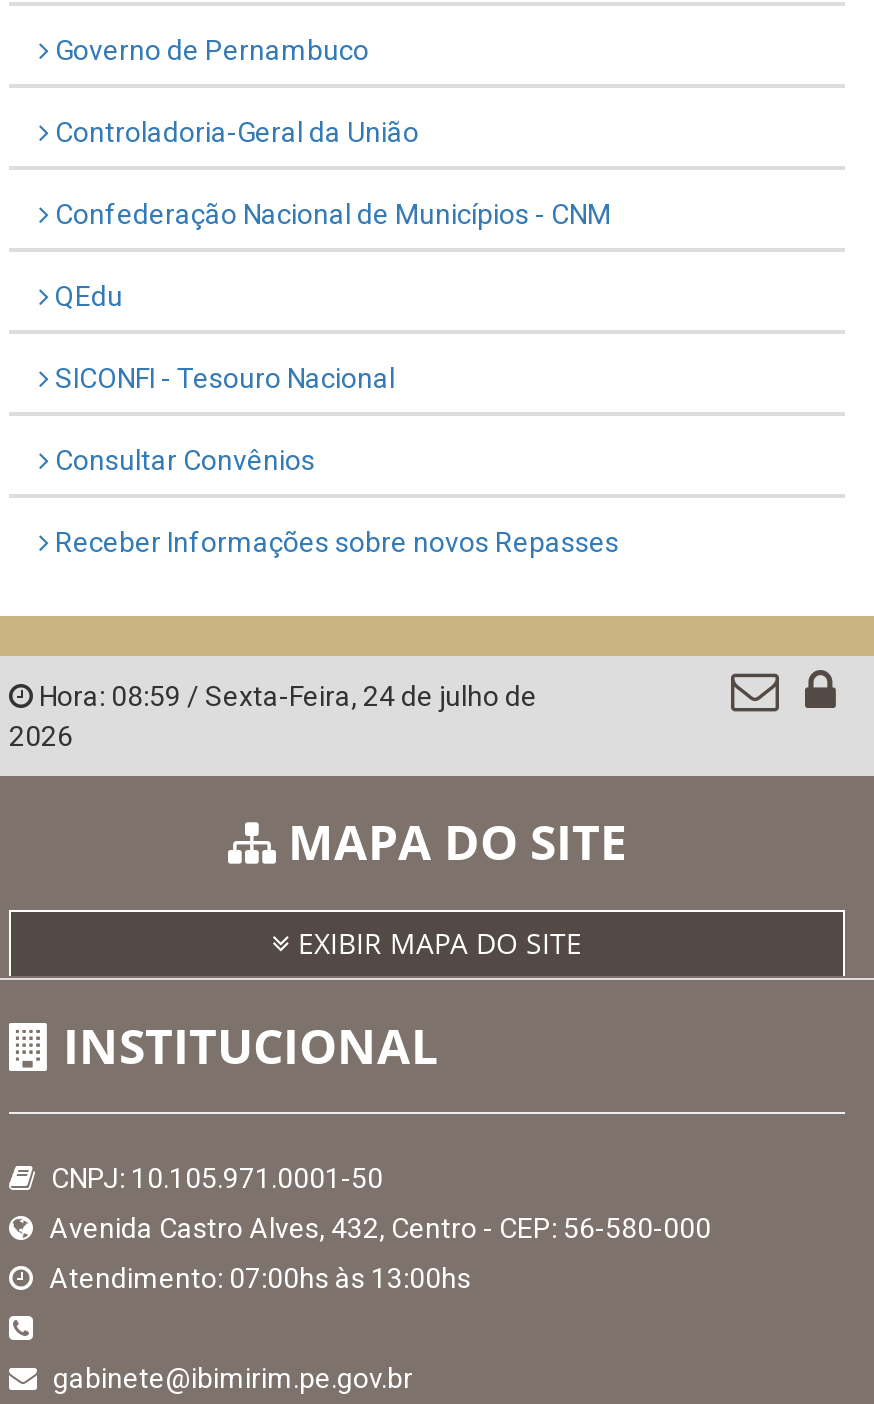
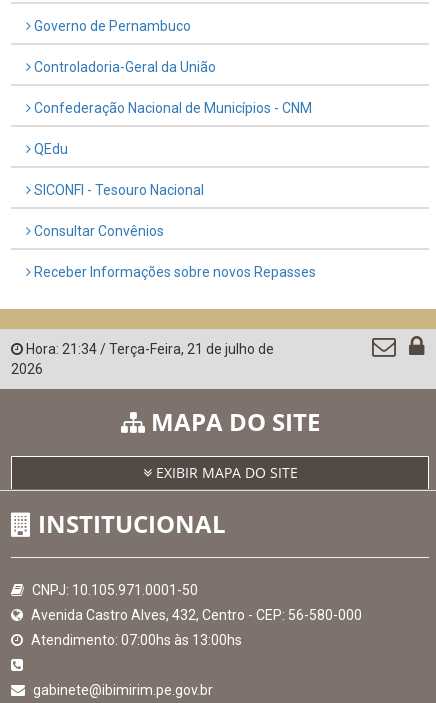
[33,681,537,713] Hora: 08:59 / Sexta-Feira, 24 de julho de -> [23,341,274,357] Hora: 21:34 / Terça-Feira, 21 de julho de

